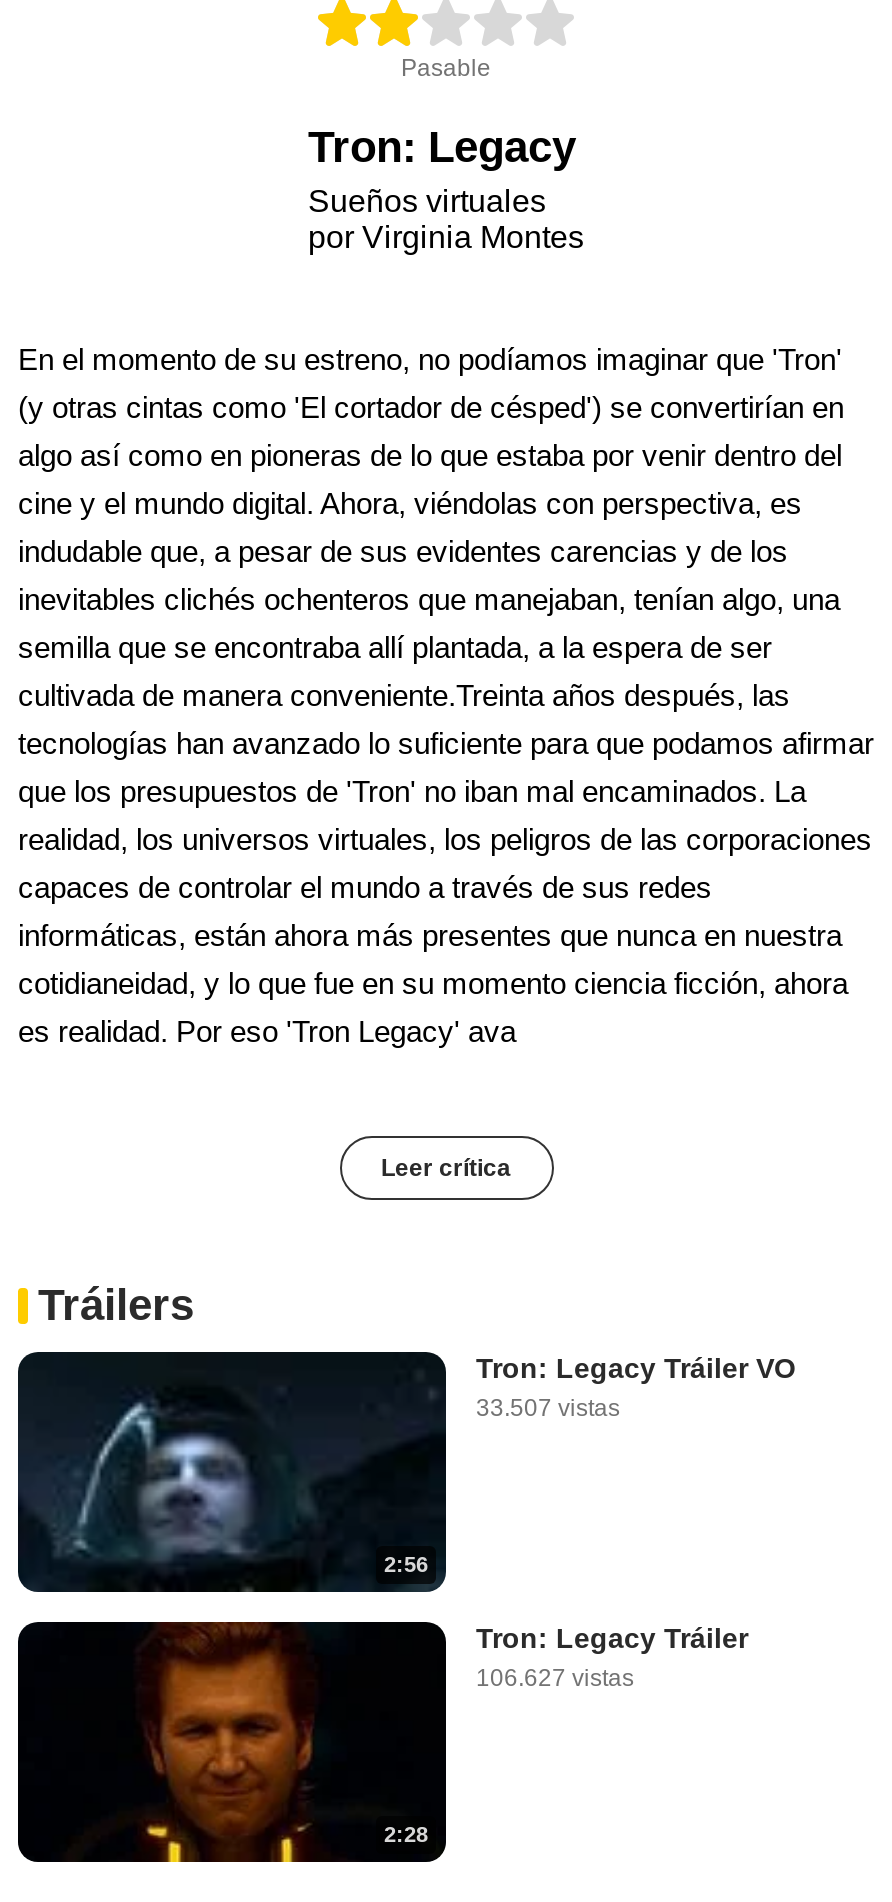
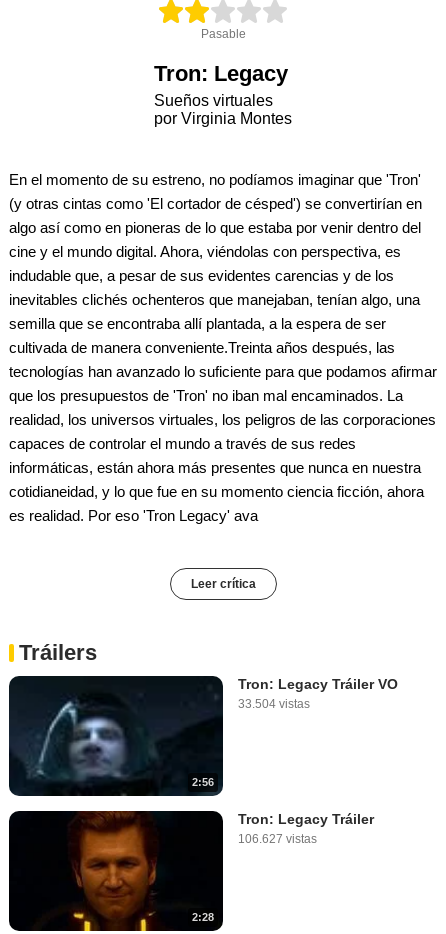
[476,1393,620,1421] 33.507 vistas -> [238,697,310,711] 33.504 vistas

